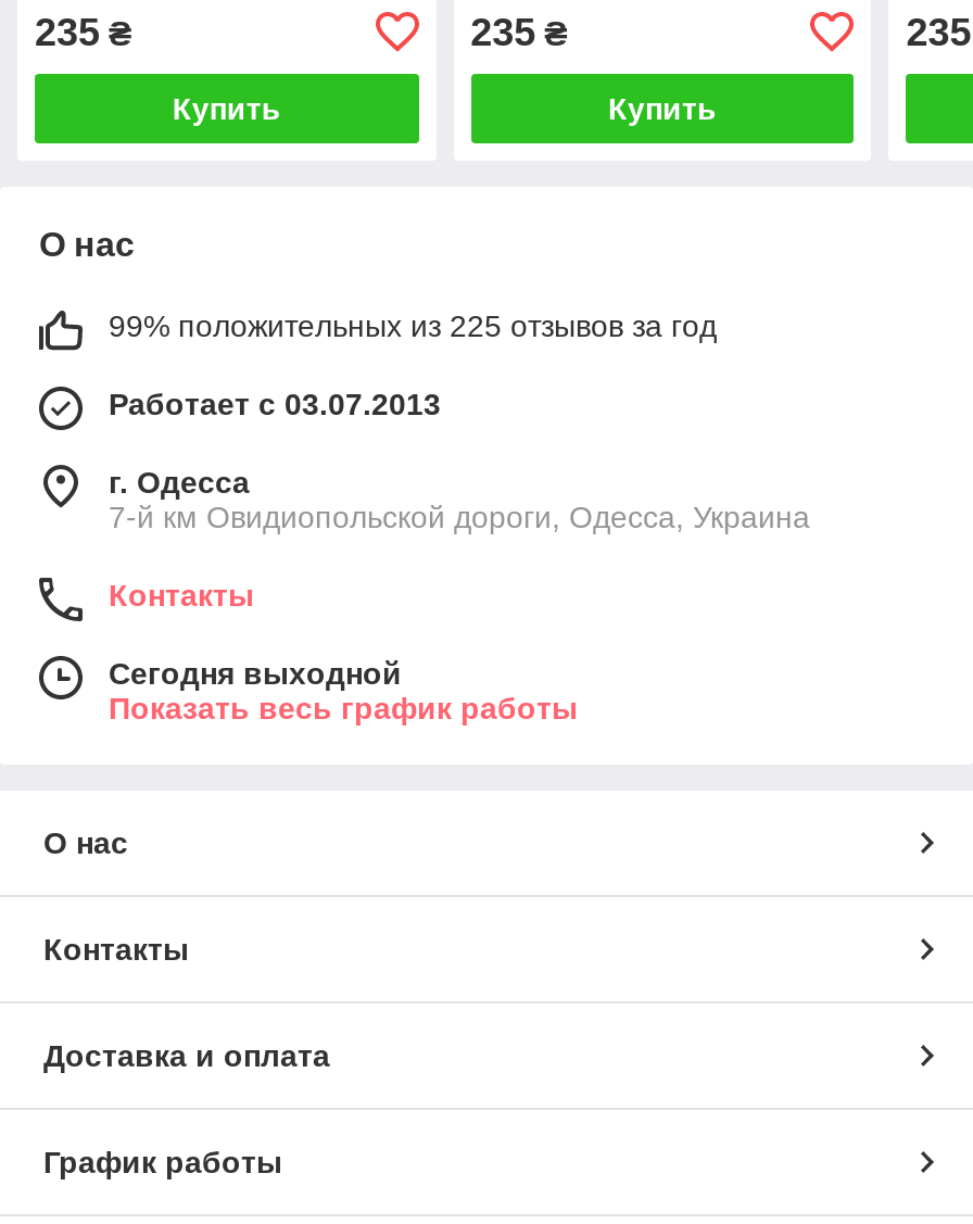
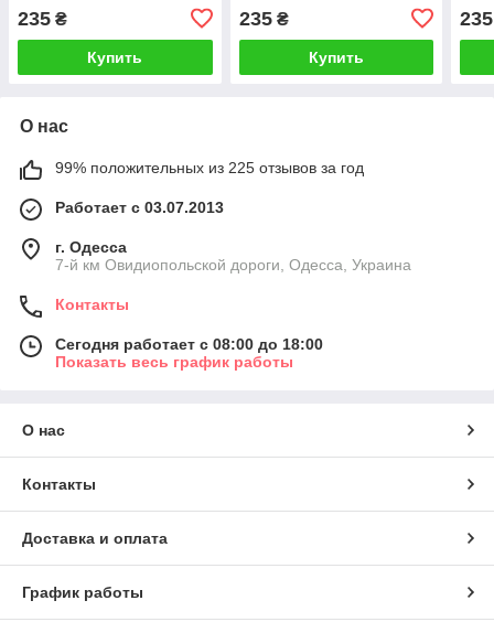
[109,655,402,690] Сегодня выходной -> [55,335,323,352] Сегодня работает с 08:00 до 18:00

